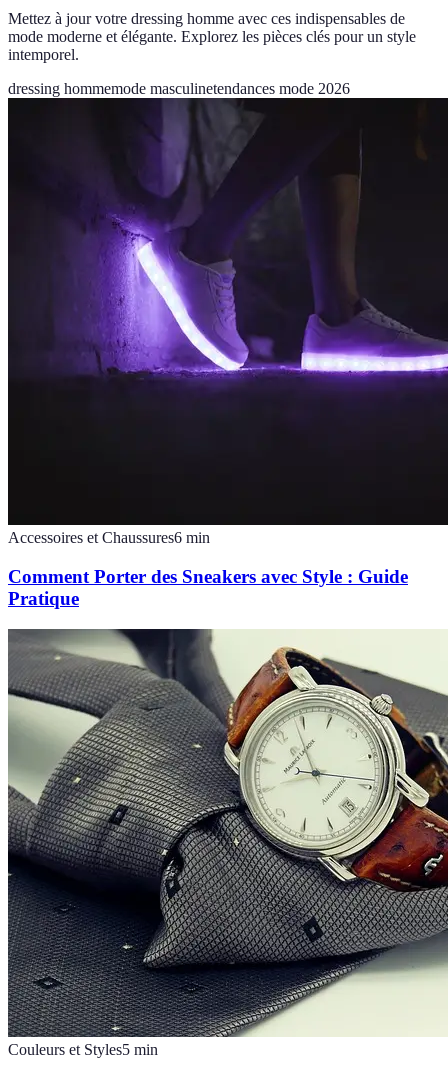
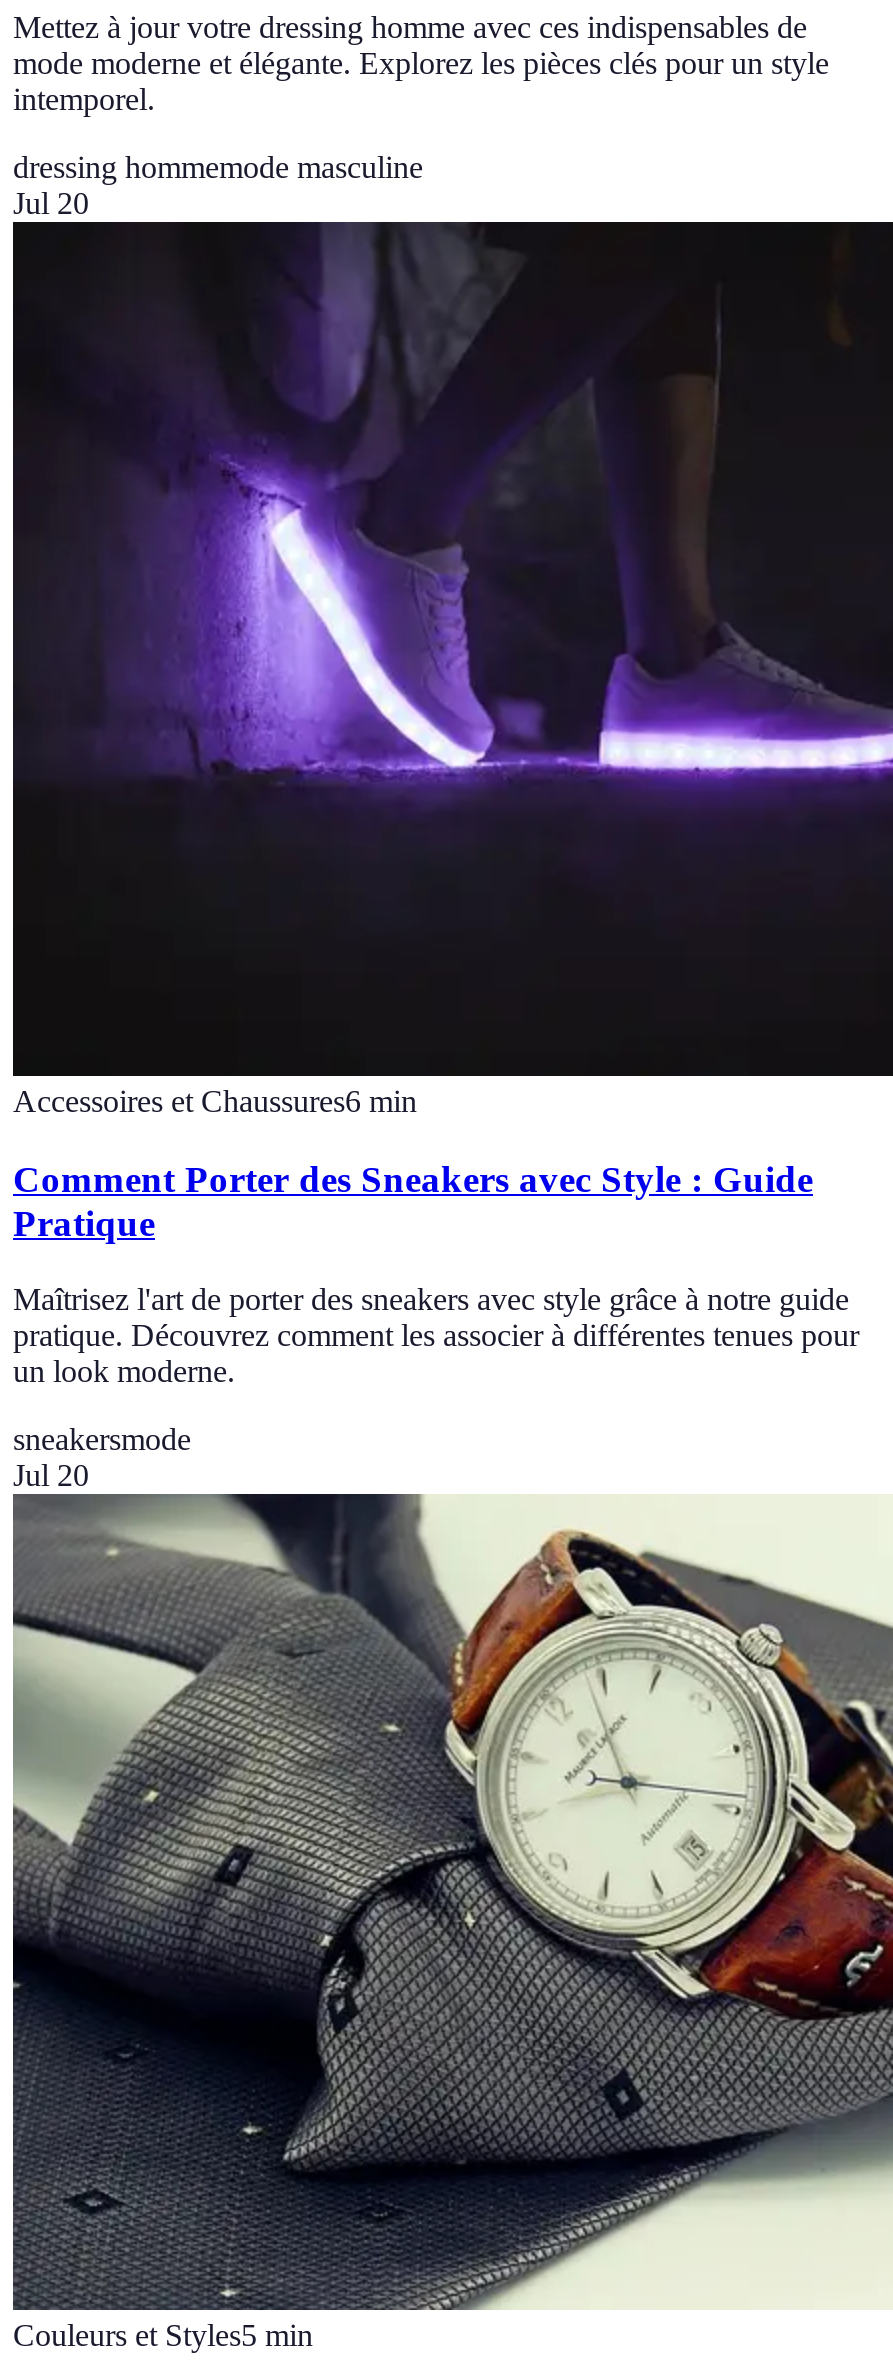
[8,80,350,97] dressing hommemode masculinetendances mode 2026 -> [13,149,423,219] dressing hommemode masculine | Jul 20
none -> [13,1282,859,1492] Maîtrisez l'art de porter des sneakers avec style grâce à notre guide | pratique. Découvrez comment les associer à différentes tenues pour | un look moderne. | sneakersmode | Jul 20

